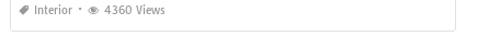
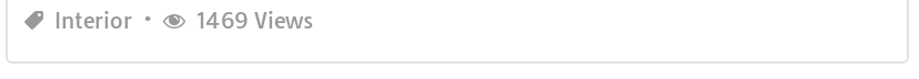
[104,3,166,17] 4360 Views -> [196,6,314,35] 1469 Views

